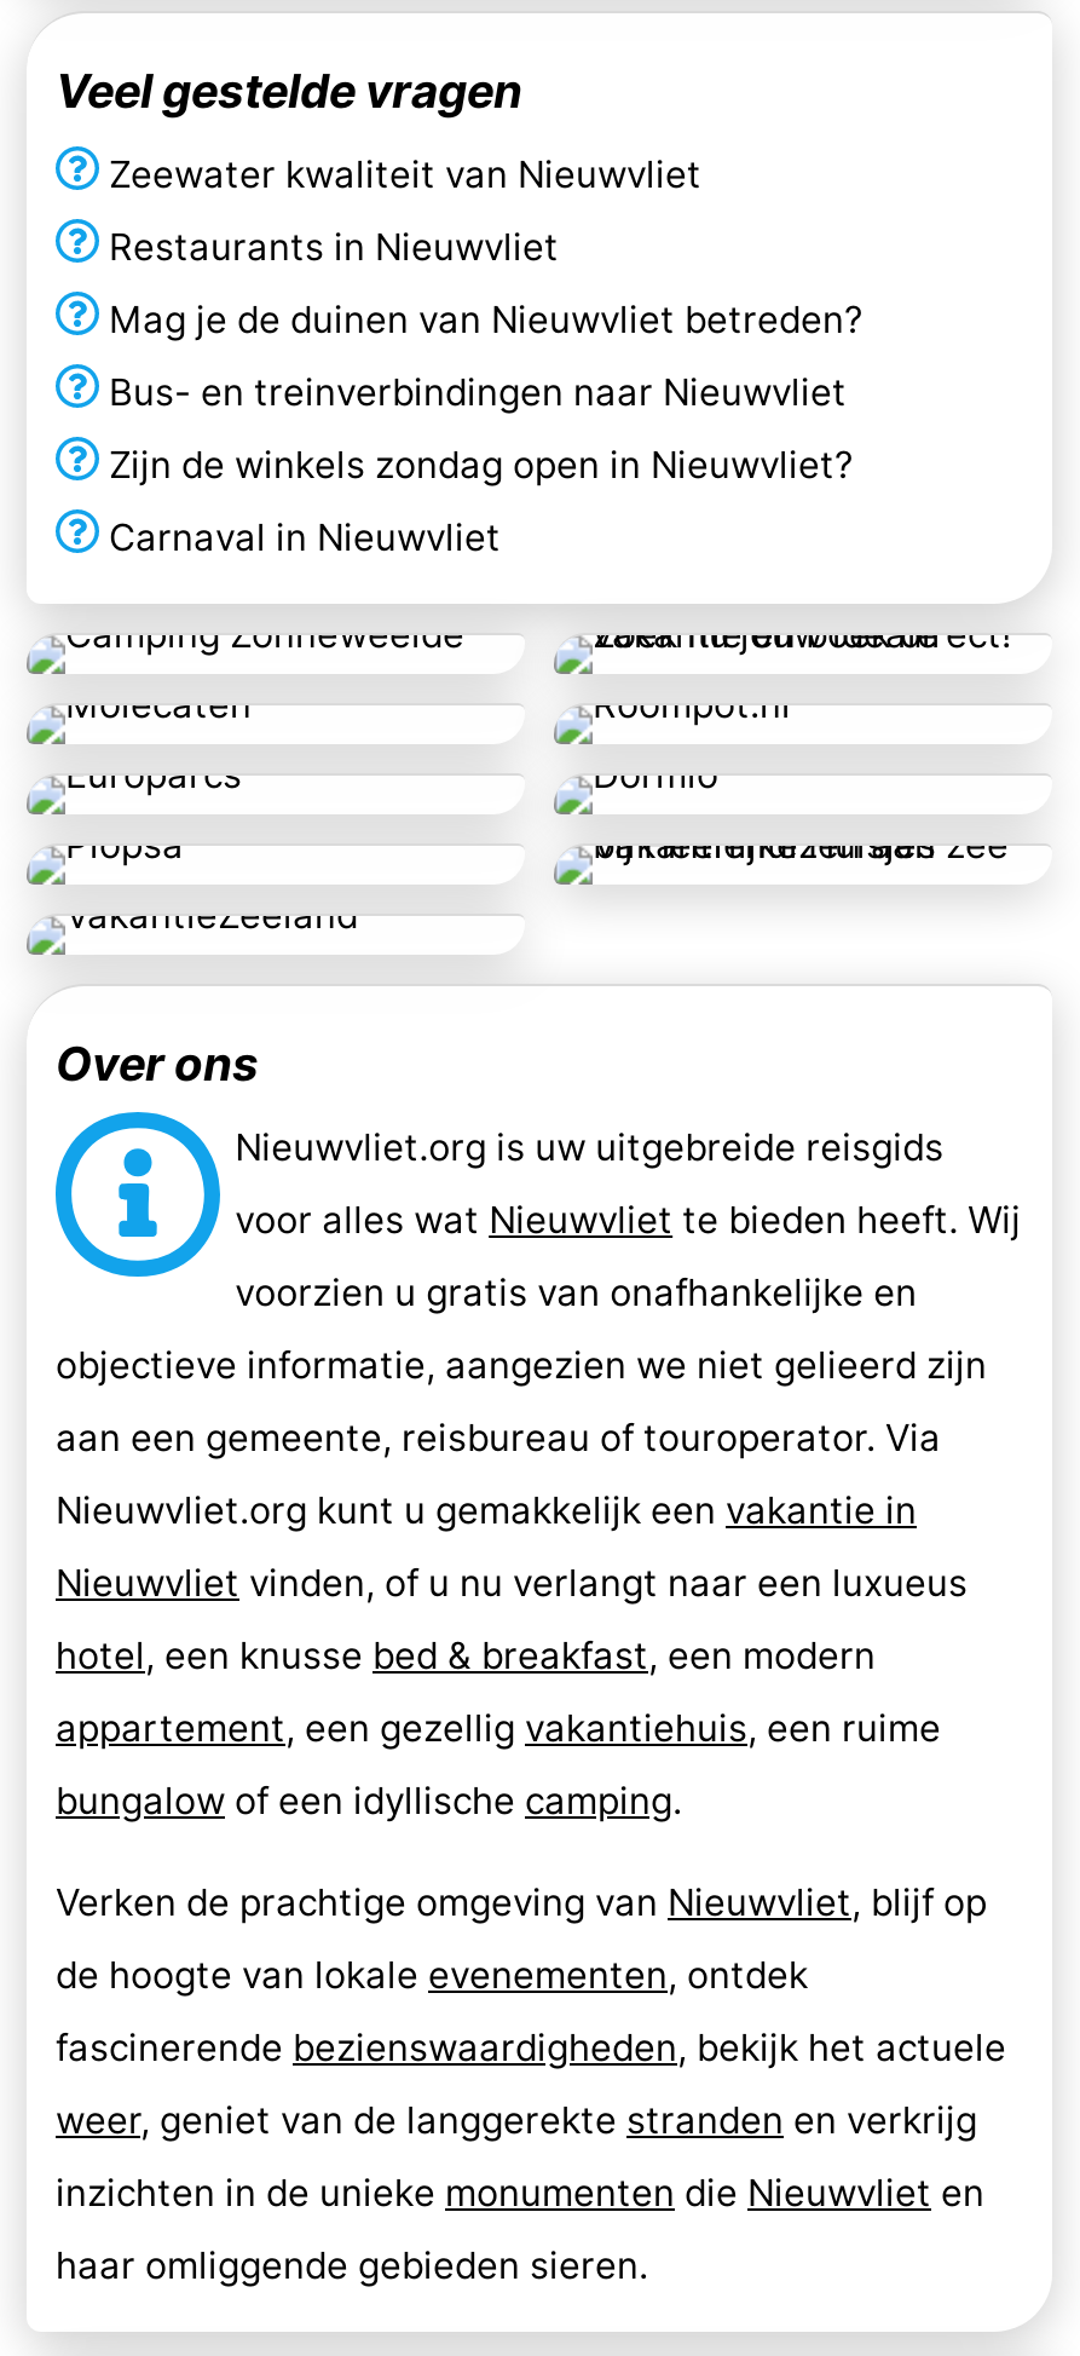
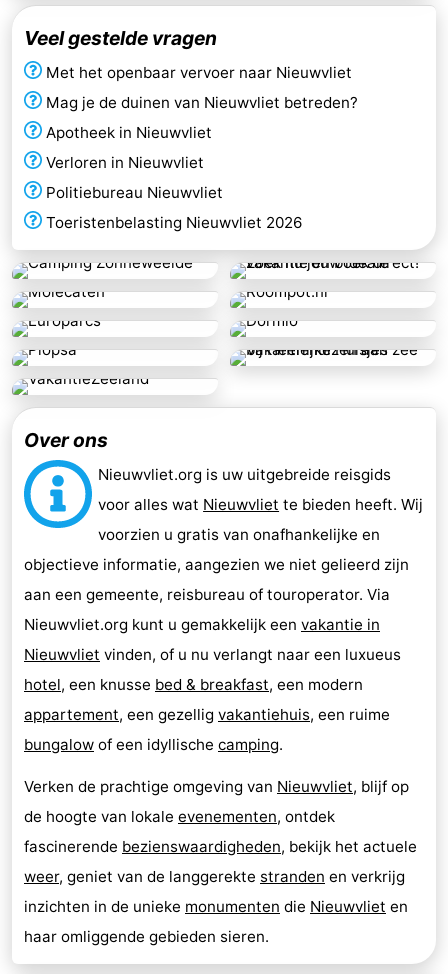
[109,152,701,270] Zeewater kwaliteit van Nieuwvliet | Restaurants in Nieuwvliet -> [46,63,352,82] Met het openbaar vervoer naar Nieuwvliet
moved [109,297,864,343] -> [46,93,358,112]: Mag je de duinen van Nieuwvliet betreden?
[109,370,854,561] Bus- en treinverbindingen naar Nieuwvliet | Zijn de winkels zondag open in Nieuwvliet? | Carnaval in Nieuwvliet -> [46,123,302,232] Apotheek in Nieuwvliet | Verloren in Nieuwvliet | Politiebureau Nieuwvliet | Toeristenbelasting Nieuwvliet 2026

